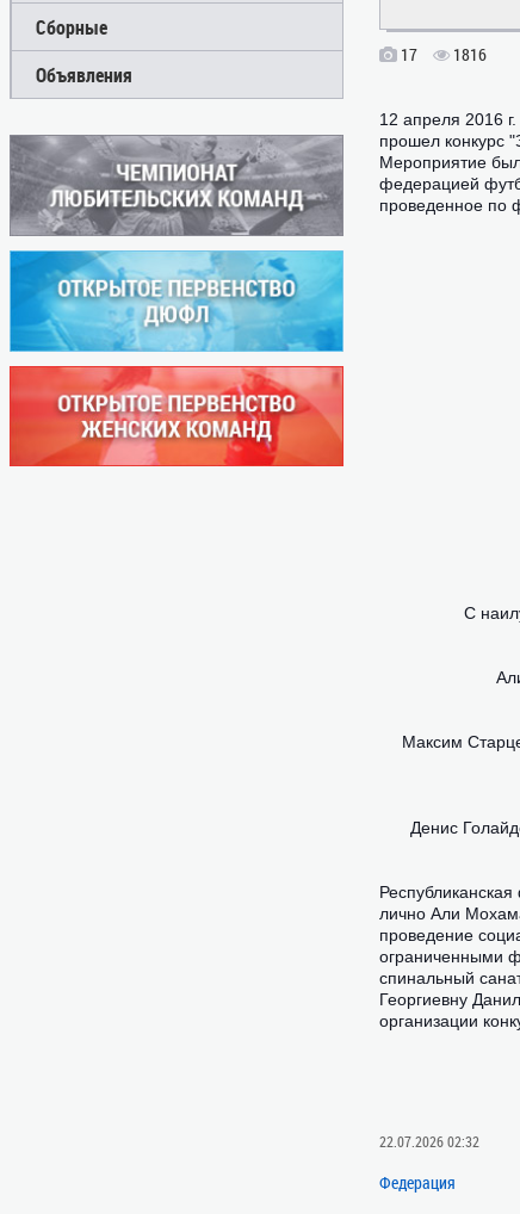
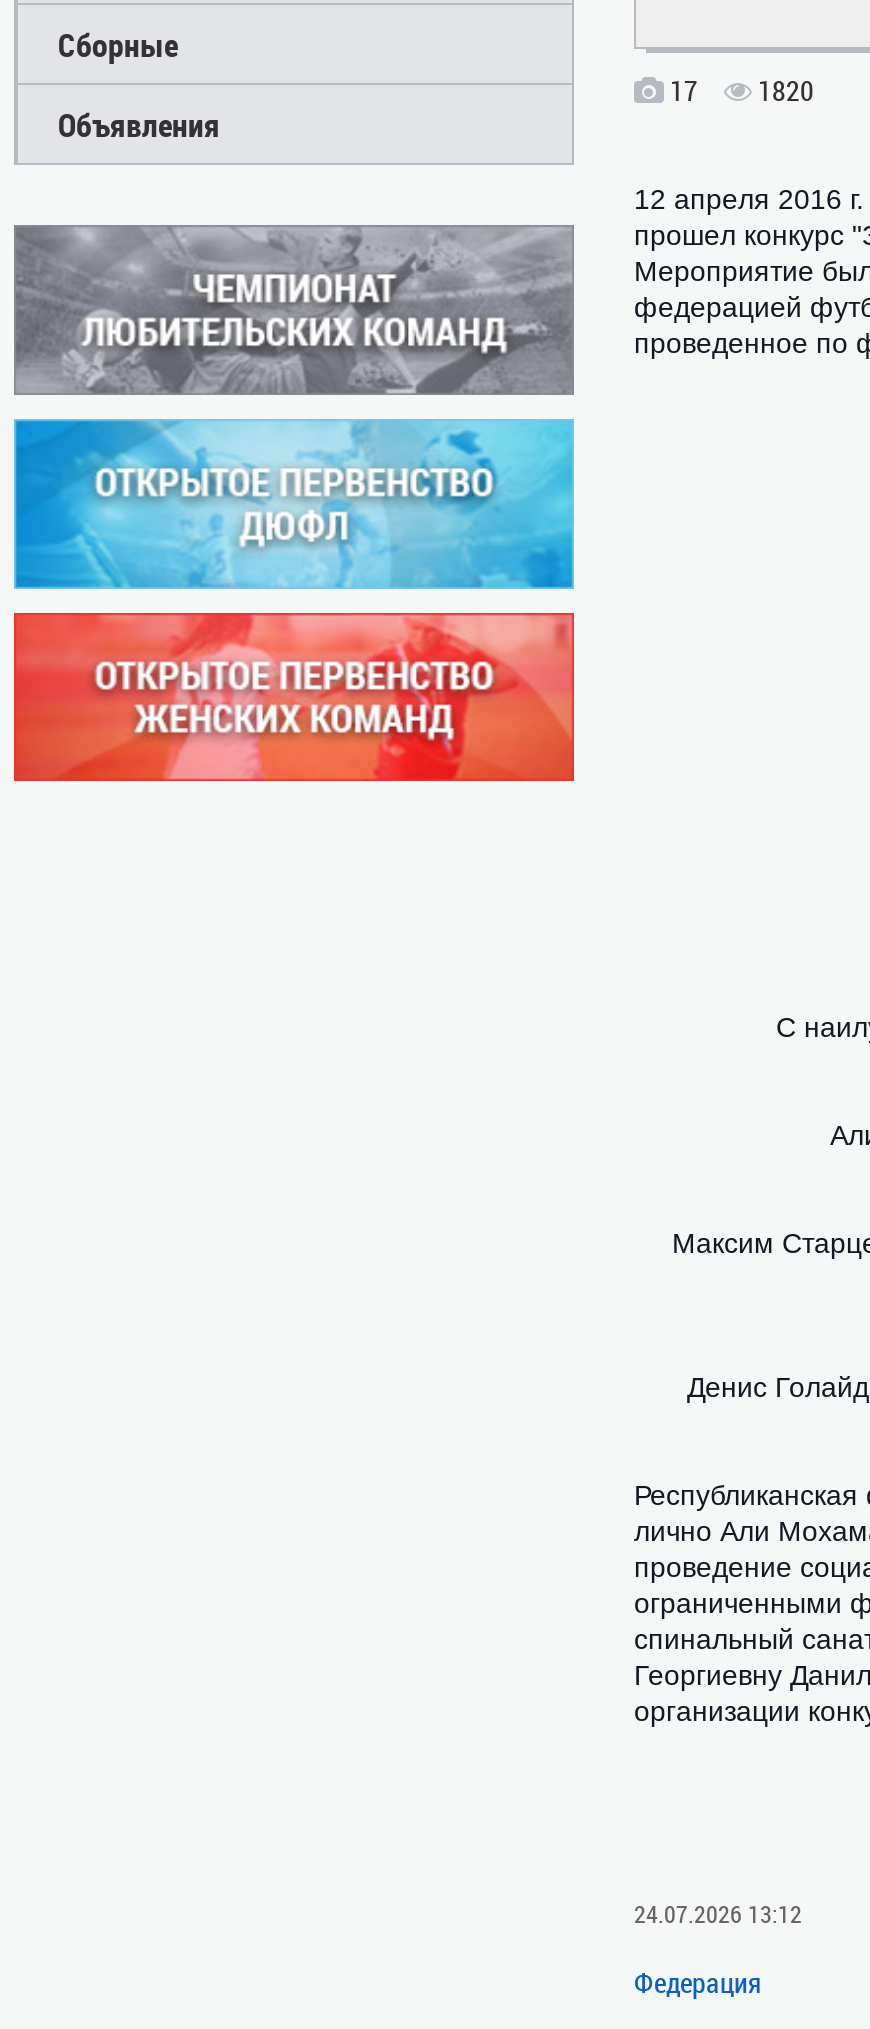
[397,43,487,66] 17 1816 -> [664,71,814,109] 17 1820
[379,1132,479,1151] 22.07.2026 02:32 -> [634,1897,802,1929] 24.07.2026 13:12

